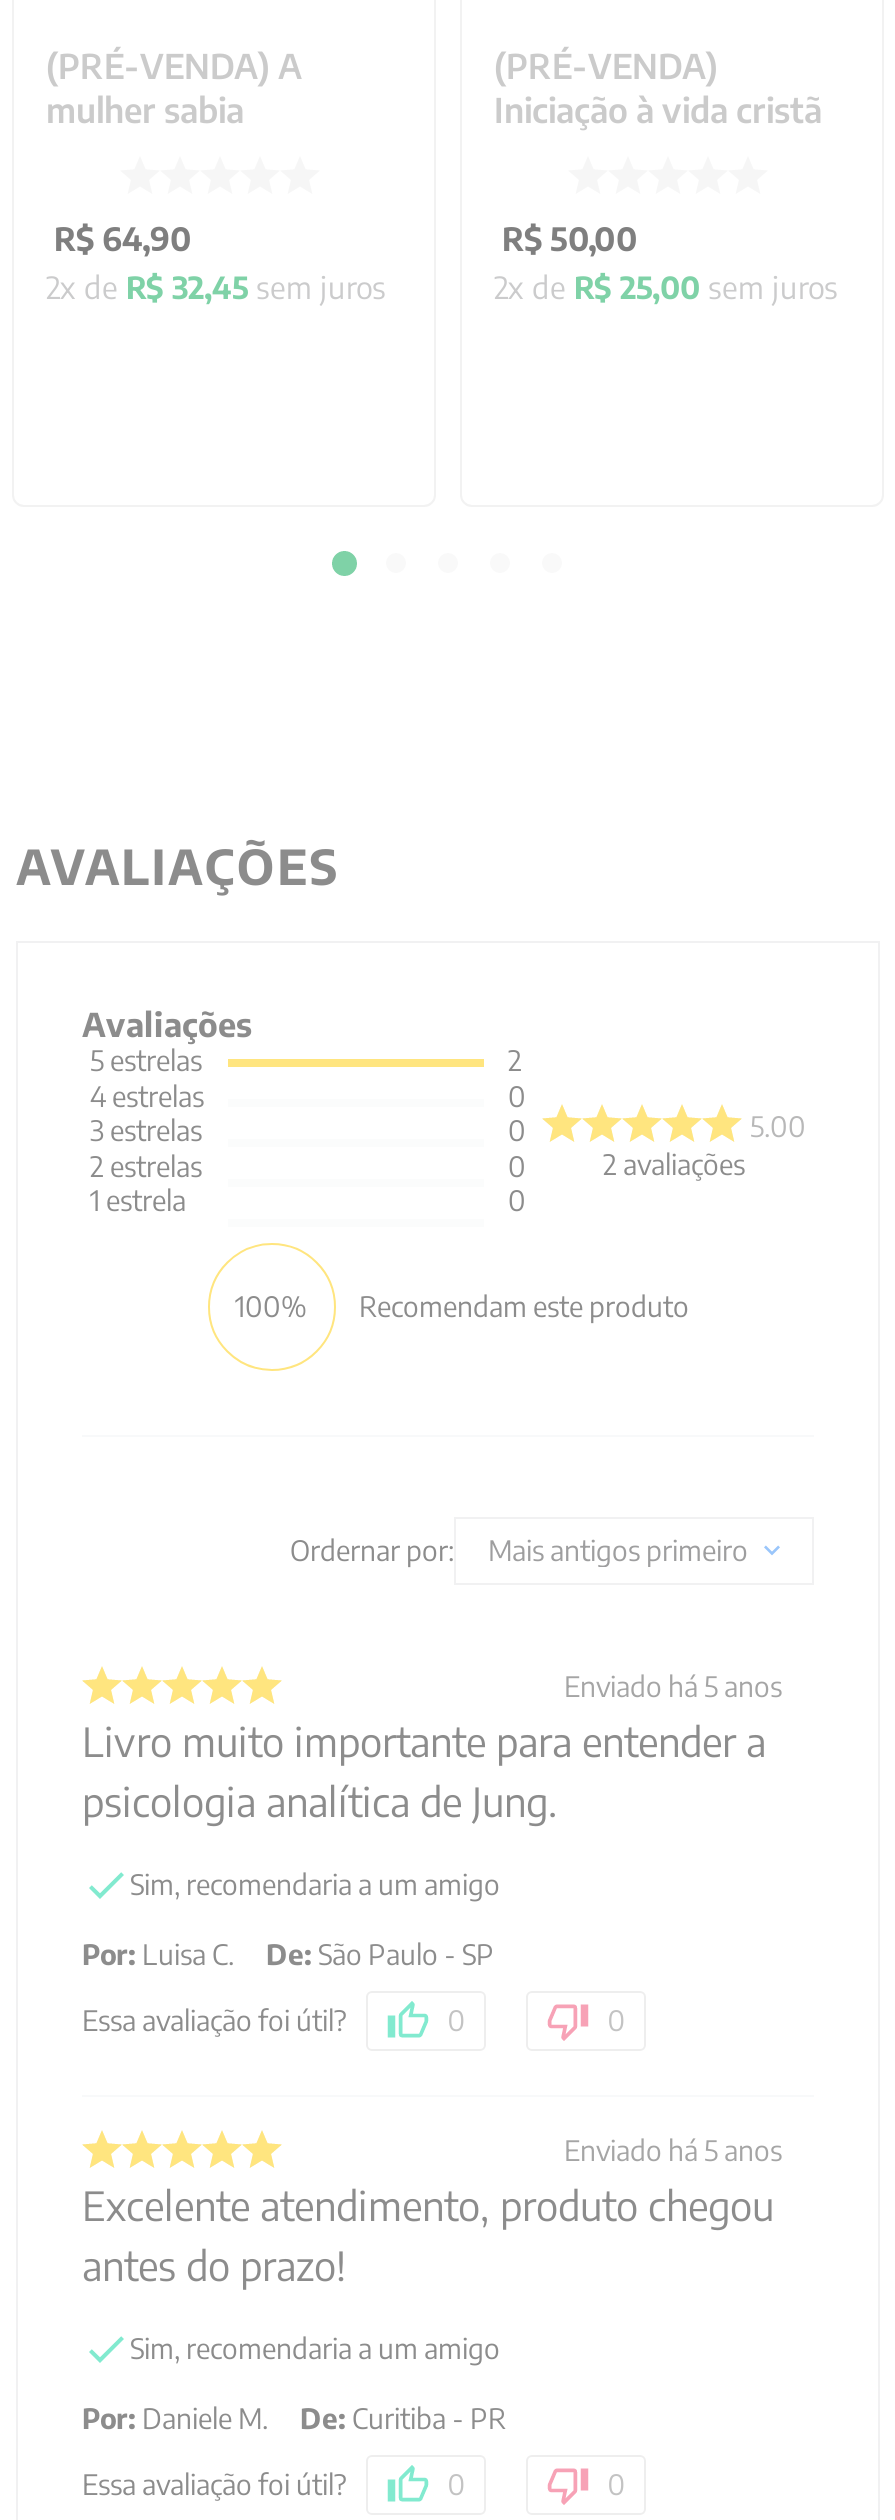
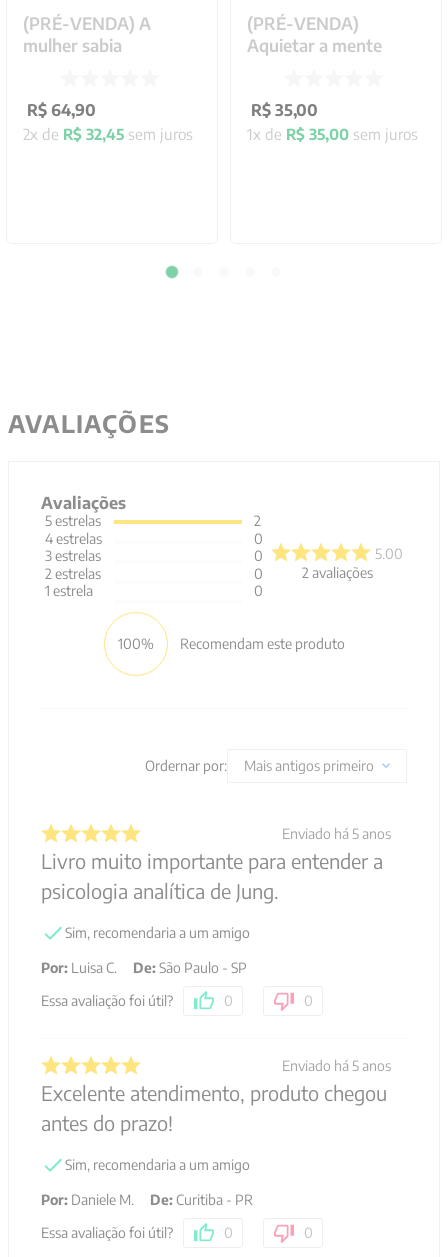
[494,86,822,130] Iniciação à vida cristã -> [247,34,382,56] Aquietar a mente
[494,218,838,304] R$ 50,00 | 2x de R$ 25,00 sem juros -> [247,100,418,143] R$ 35,00 | 1x de R$ 35,00 sem juros

